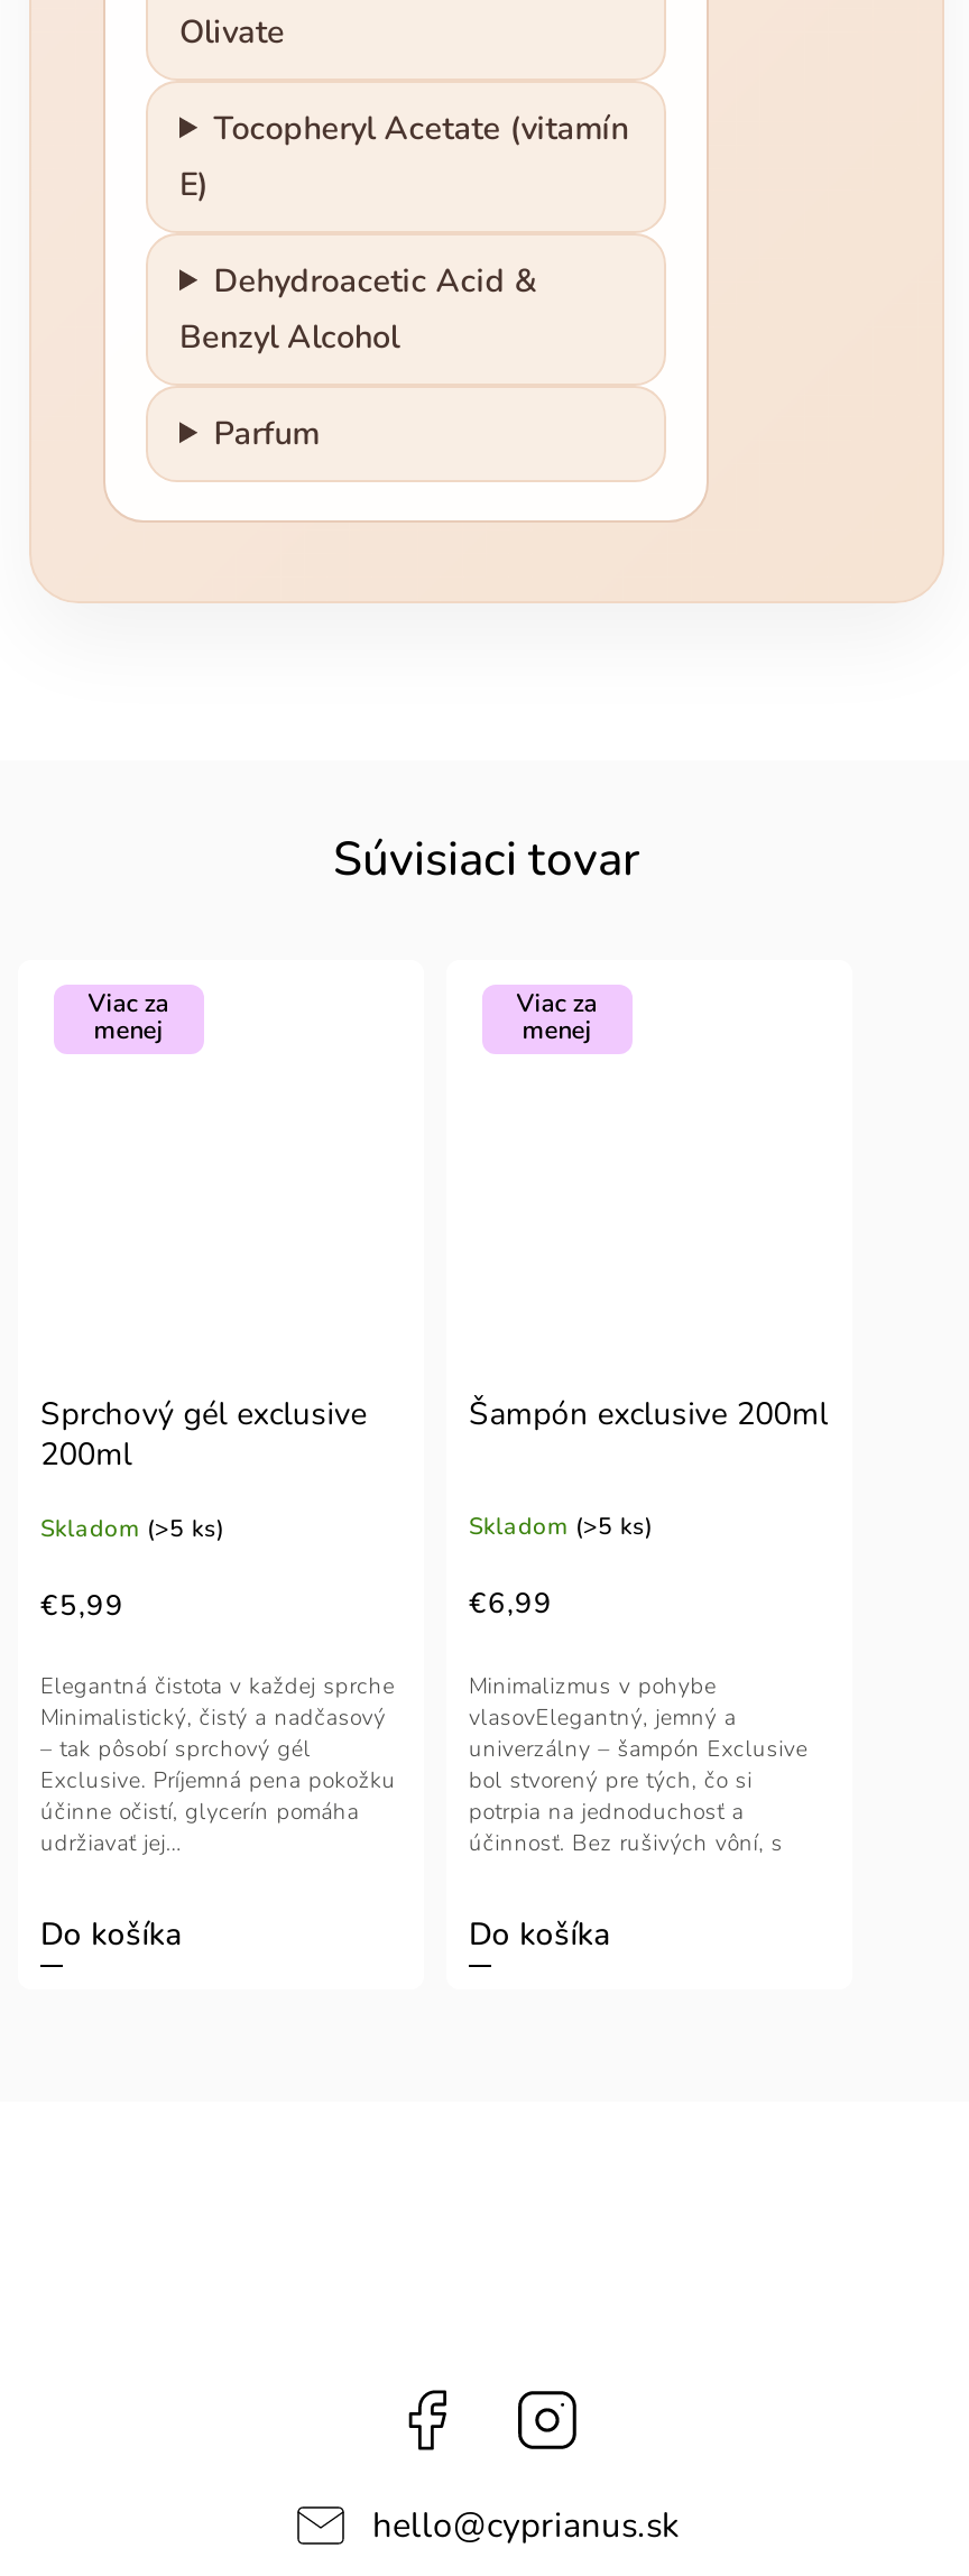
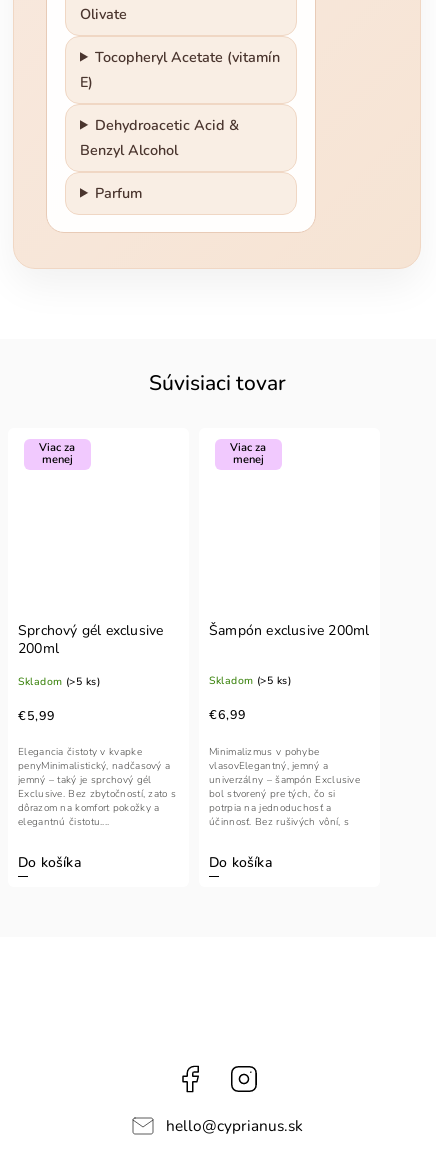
[40,1672,396,1860] Elegantná čistota v každej sprche | Minimalistický, čistý a nadčasový | – tak pôsobí sprchový gél | Exclusive. Príjemná pena pokožku | účinne očistí, glycerín pomáha | udržiavať jej... -> [18,745,176,829] Elegancia čistoty v kvapke | penyMinimalistický, nadčasový a | jemný – taký je sprchový gél | Exclusive. Bez zbytočností, zato s | dôrazom na komfort pokožky a | elegantnú čistotu....

